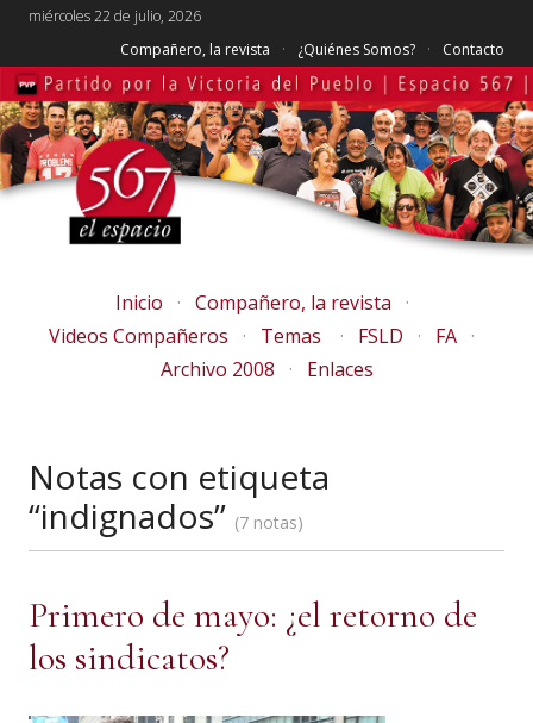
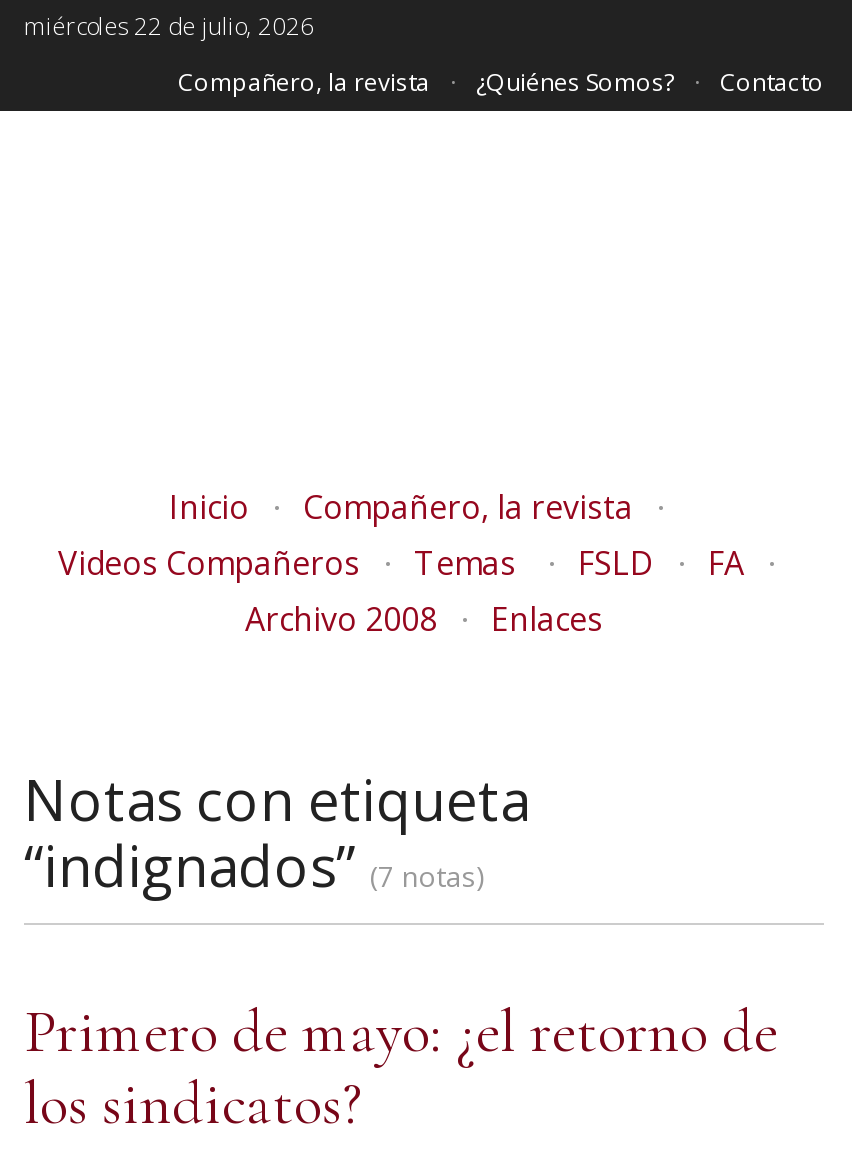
[4,66,529,251] [image] -> none

